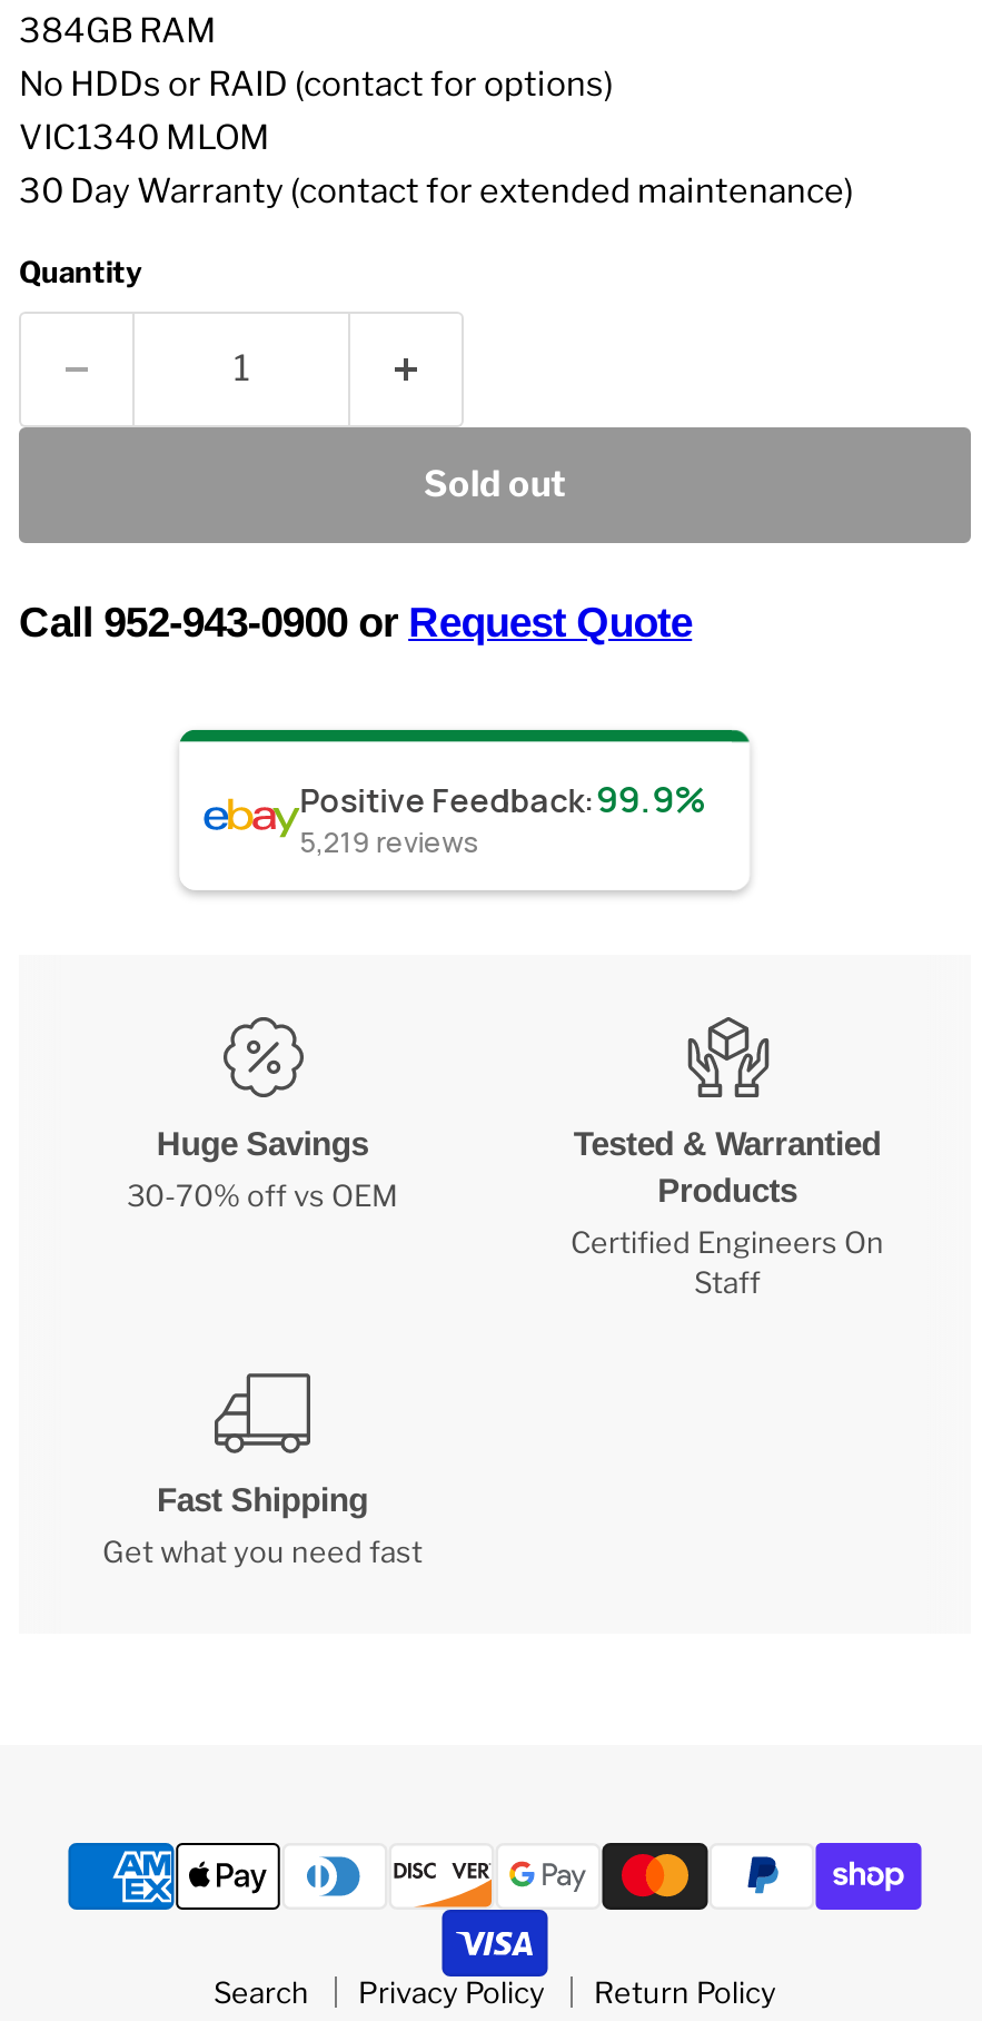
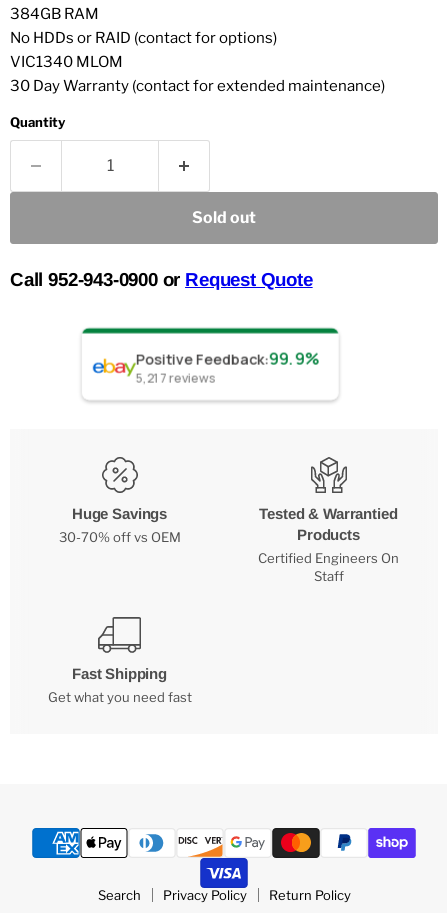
[298,821,478,859] 5,219 reviews -> [135,369,216,386] 5,217 reviews

